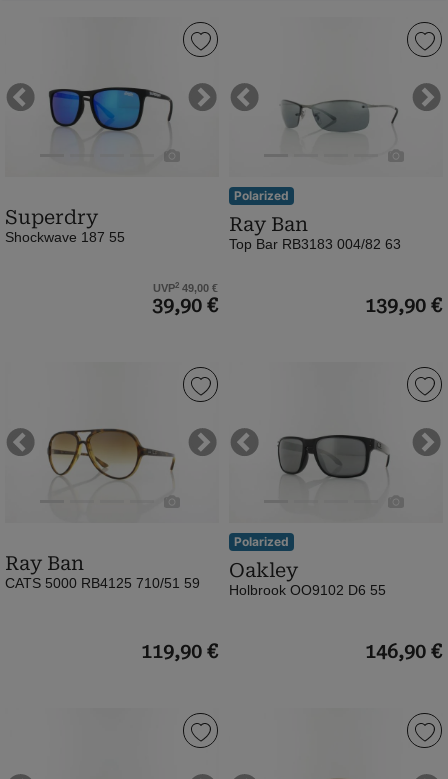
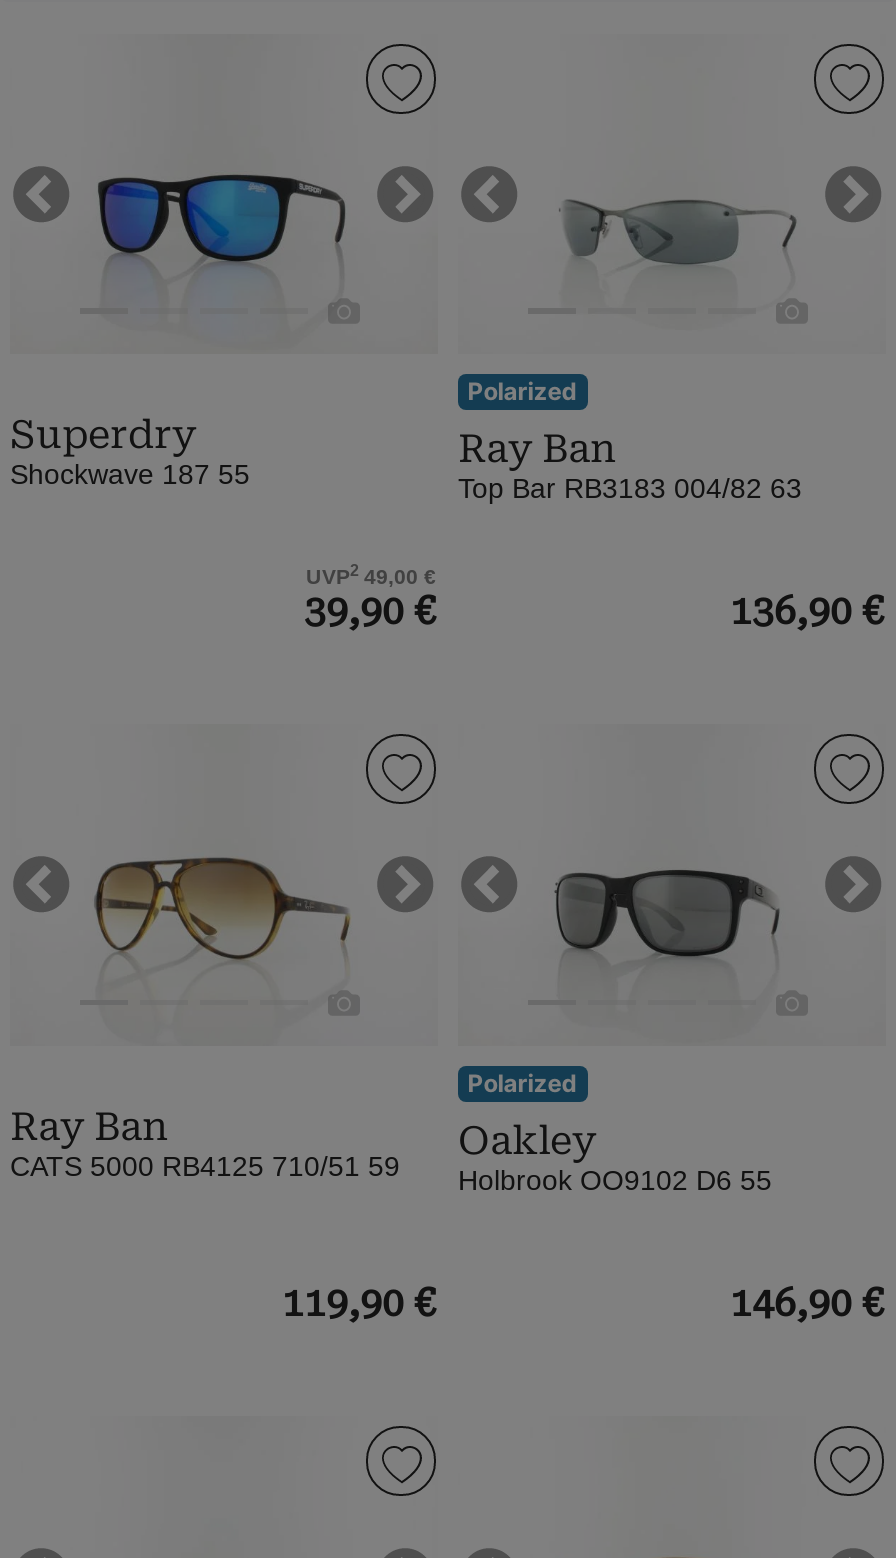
[365,294,442,317] 139,90 € -> [730,588,884,634] 136,90 €

